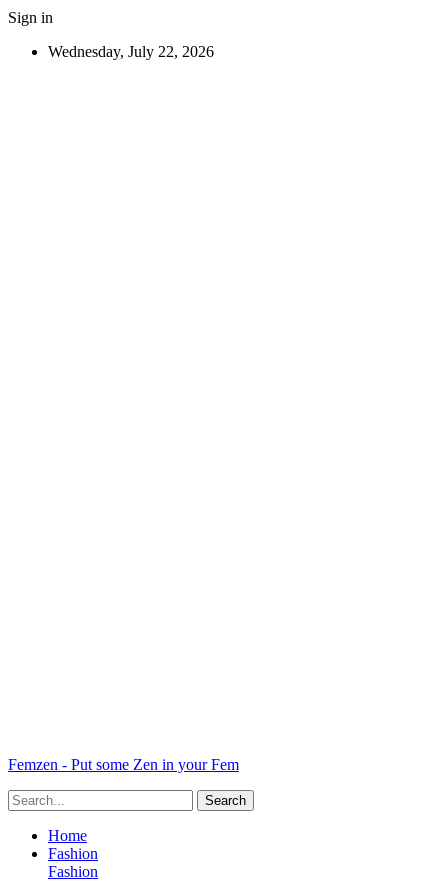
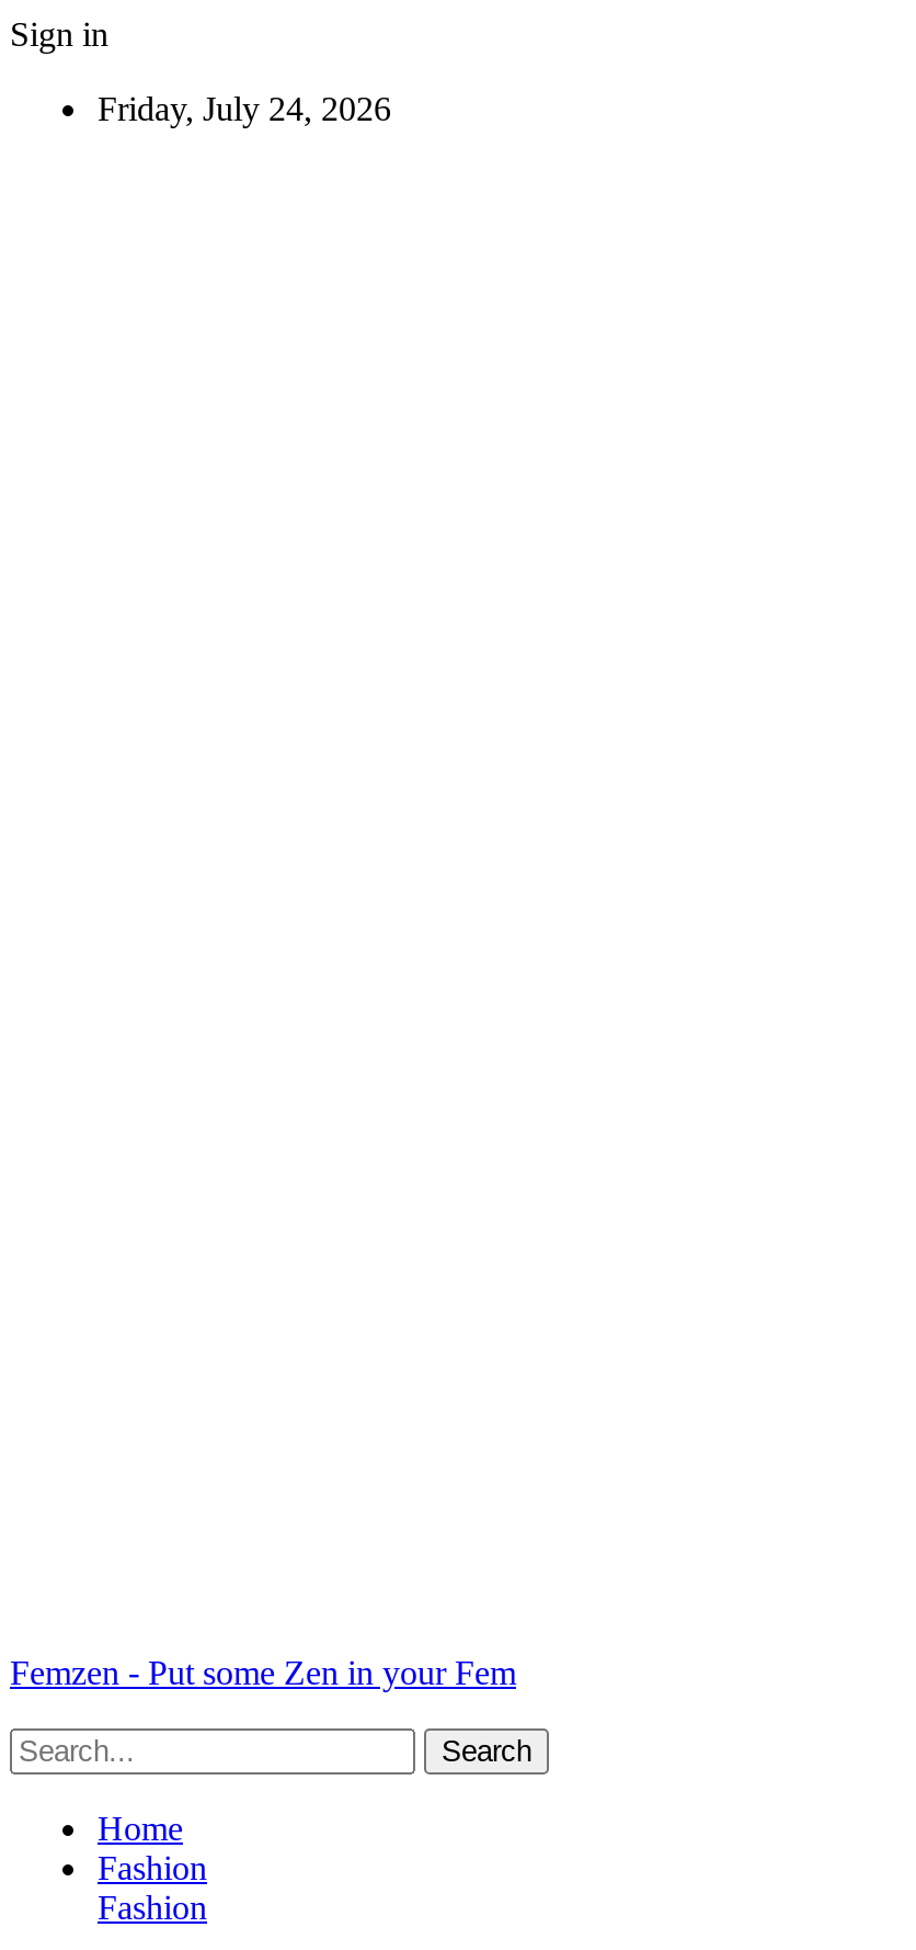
[48,43,214,60] Wednesday, July 22, 2026 -> [98,90,391,127] Friday, July 24, 2026

